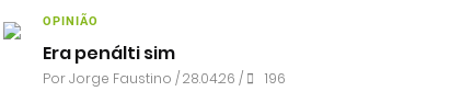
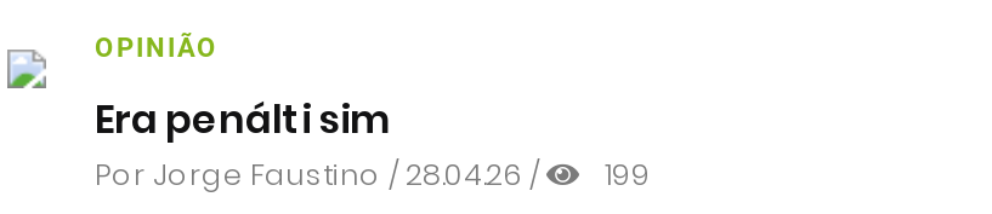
[43,69,286,88] Por Jorge Faustino / 28.04.26 / 196 -> [95,154,651,195] Por Jorge Faustino / 28.04.26 / 199

